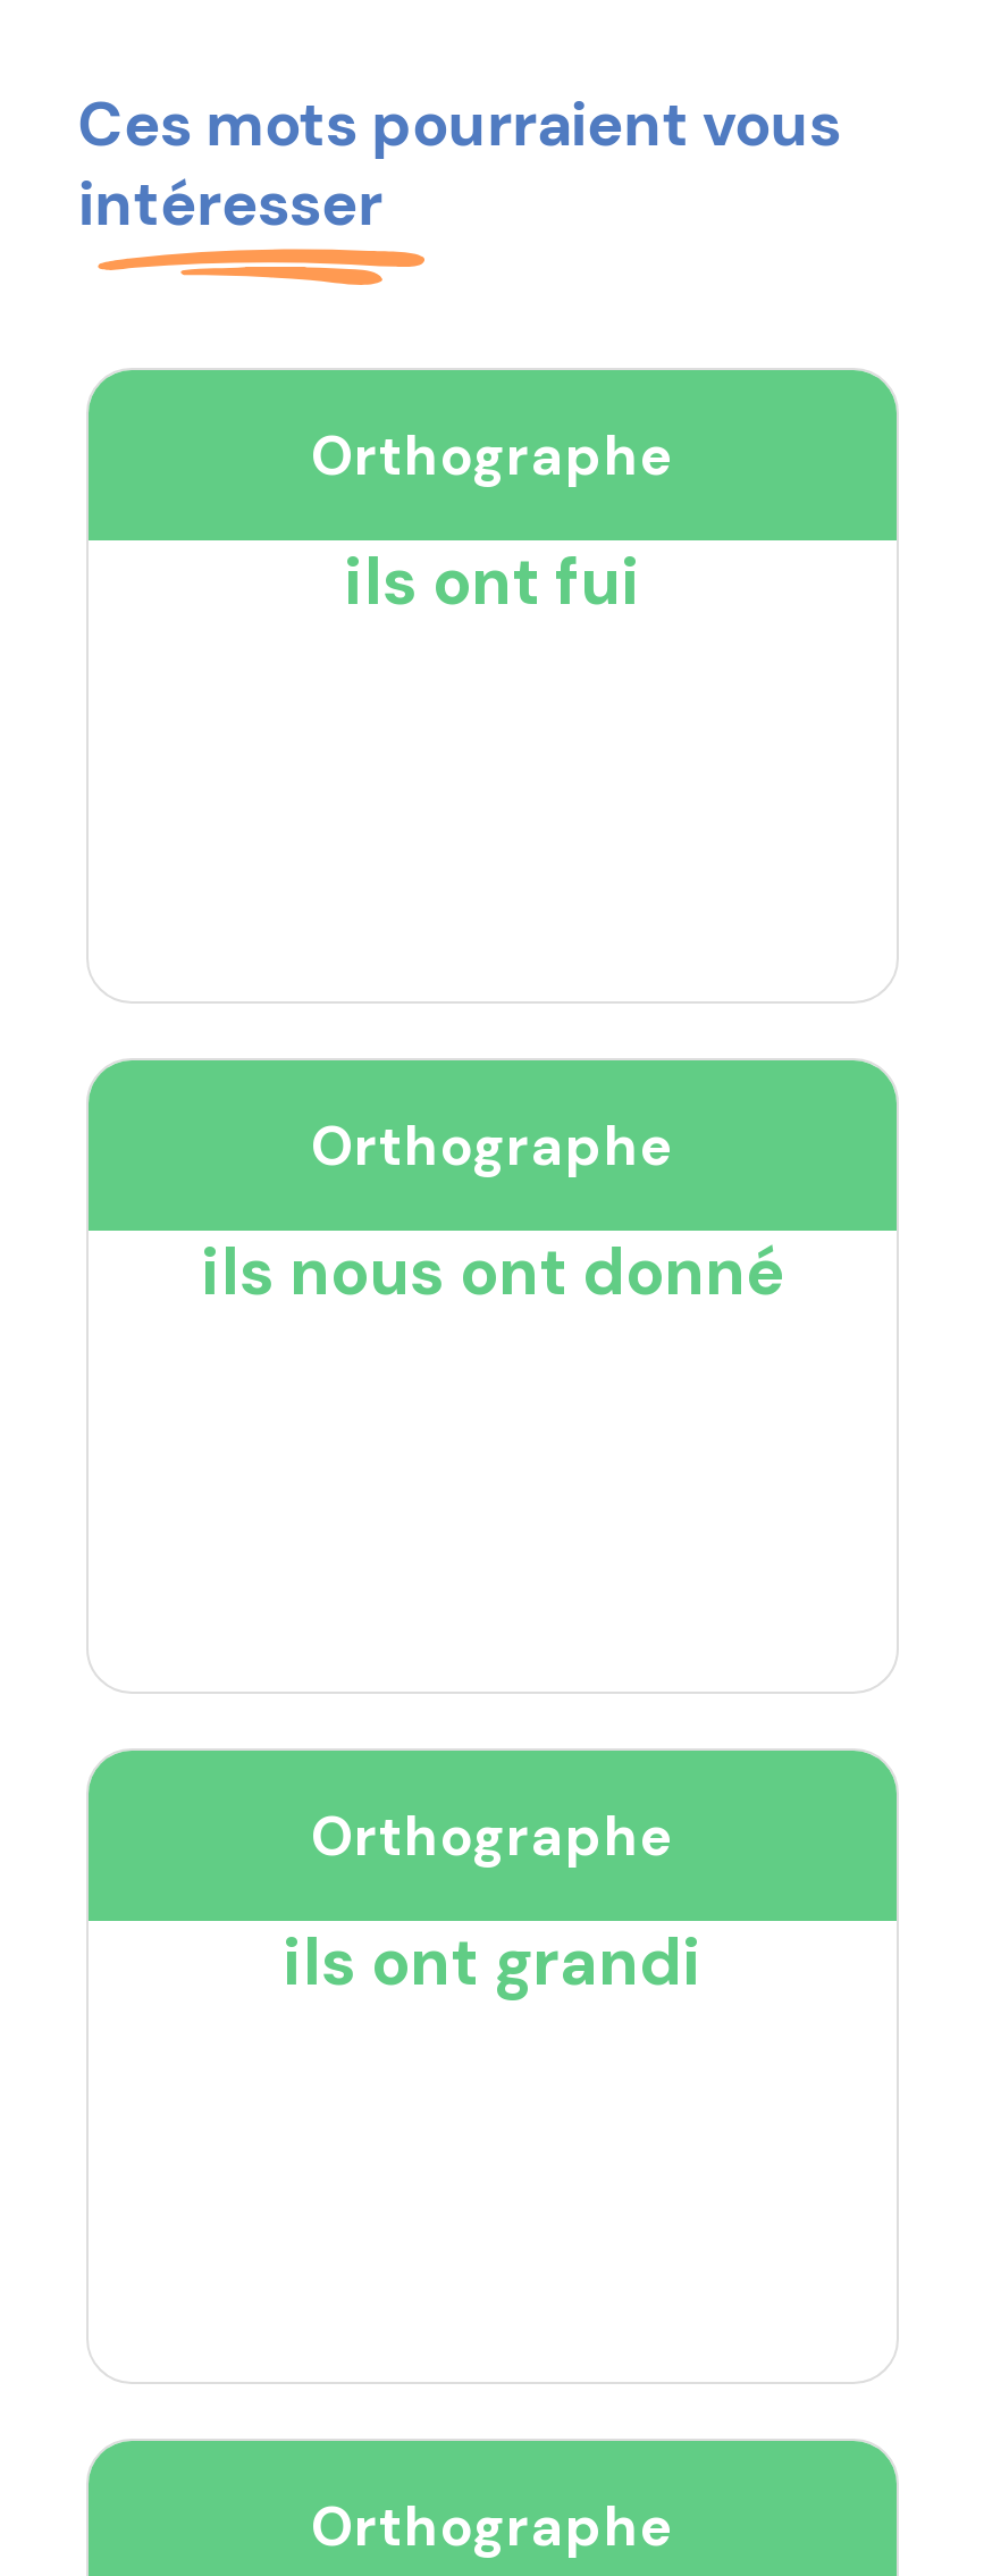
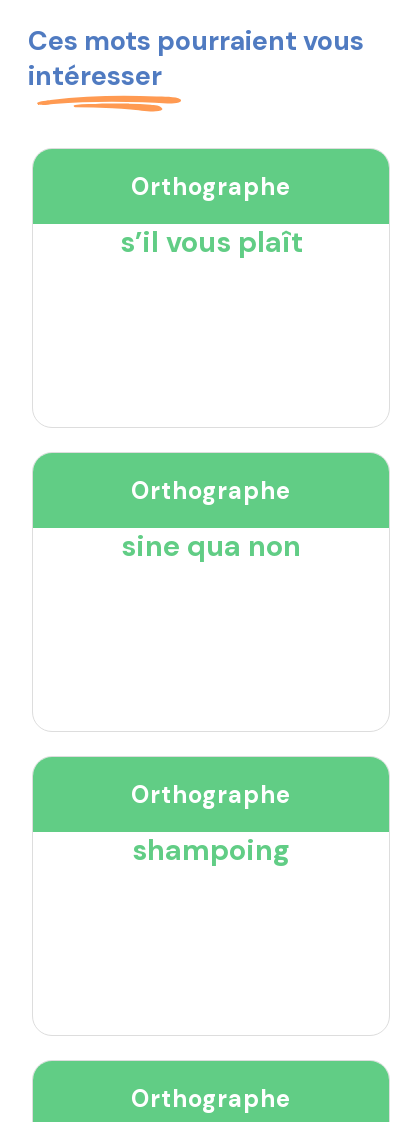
[344,537,641,624] ils ont fui -> [119,223,302,261] s’il vous plaît
[201,1228,784,1314] ils nous ont donné -> [121,527,301,565] sine qua non
[283,1918,703,2004] ils ont grandi -> [132,831,290,869] shampoing

